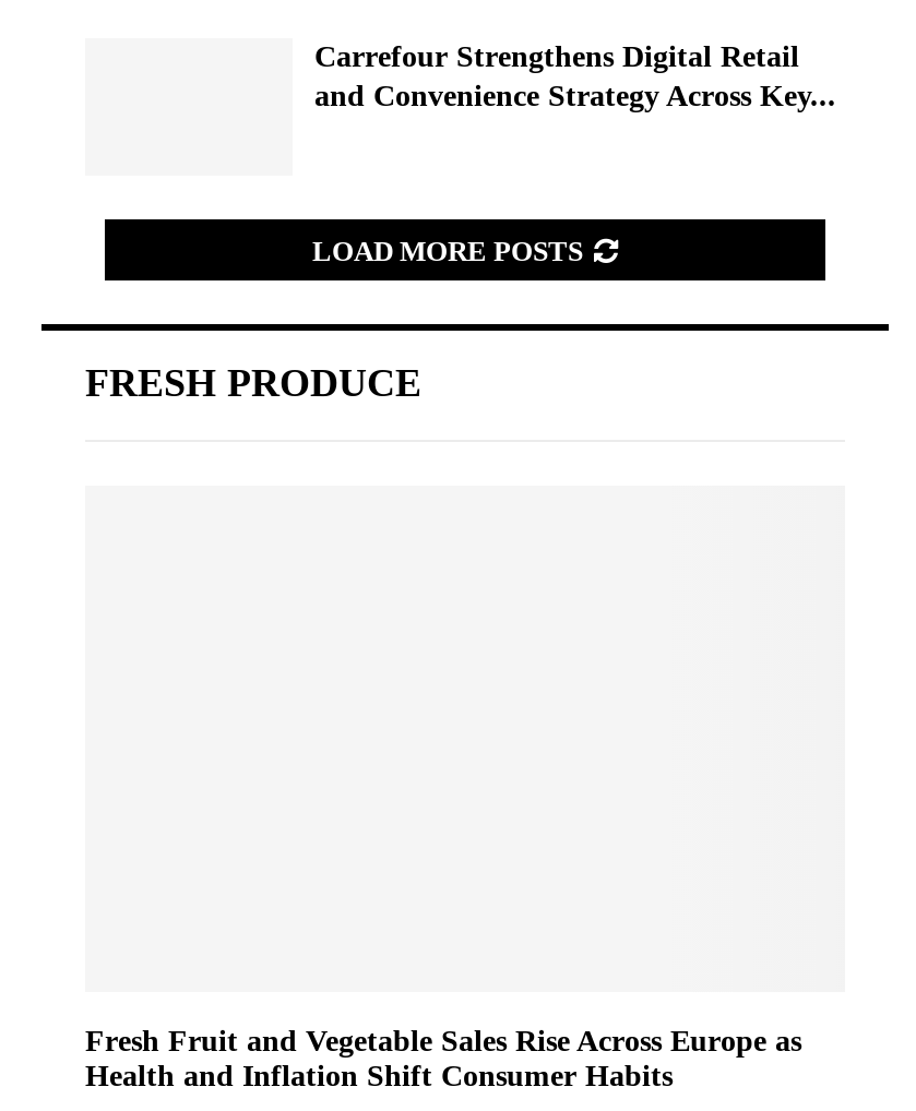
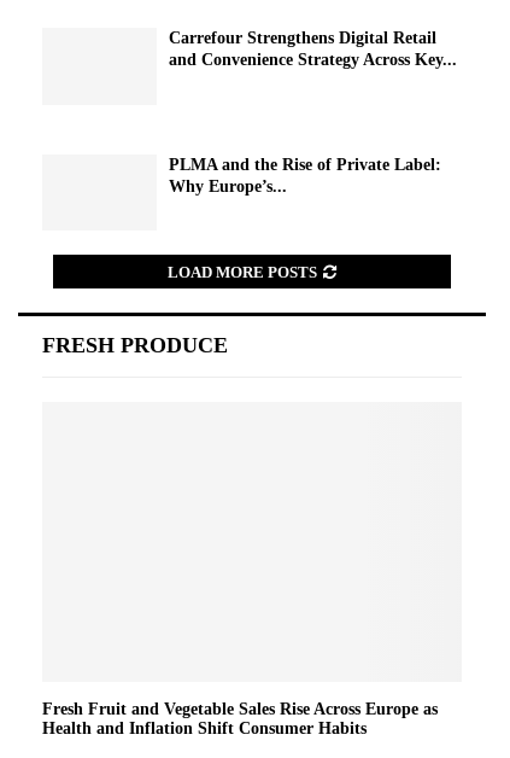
none -> [169,155,441,195] PLMA and the Rise of Private Label: | Why Europe’s...

